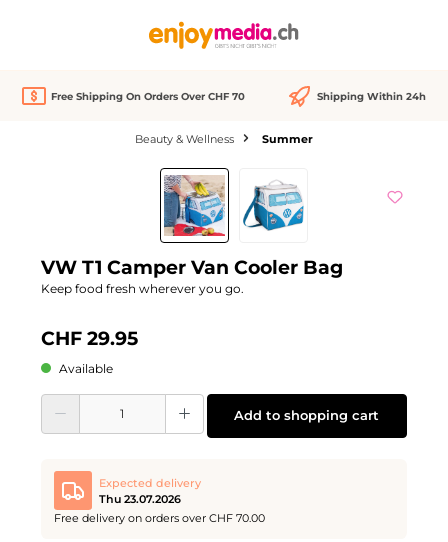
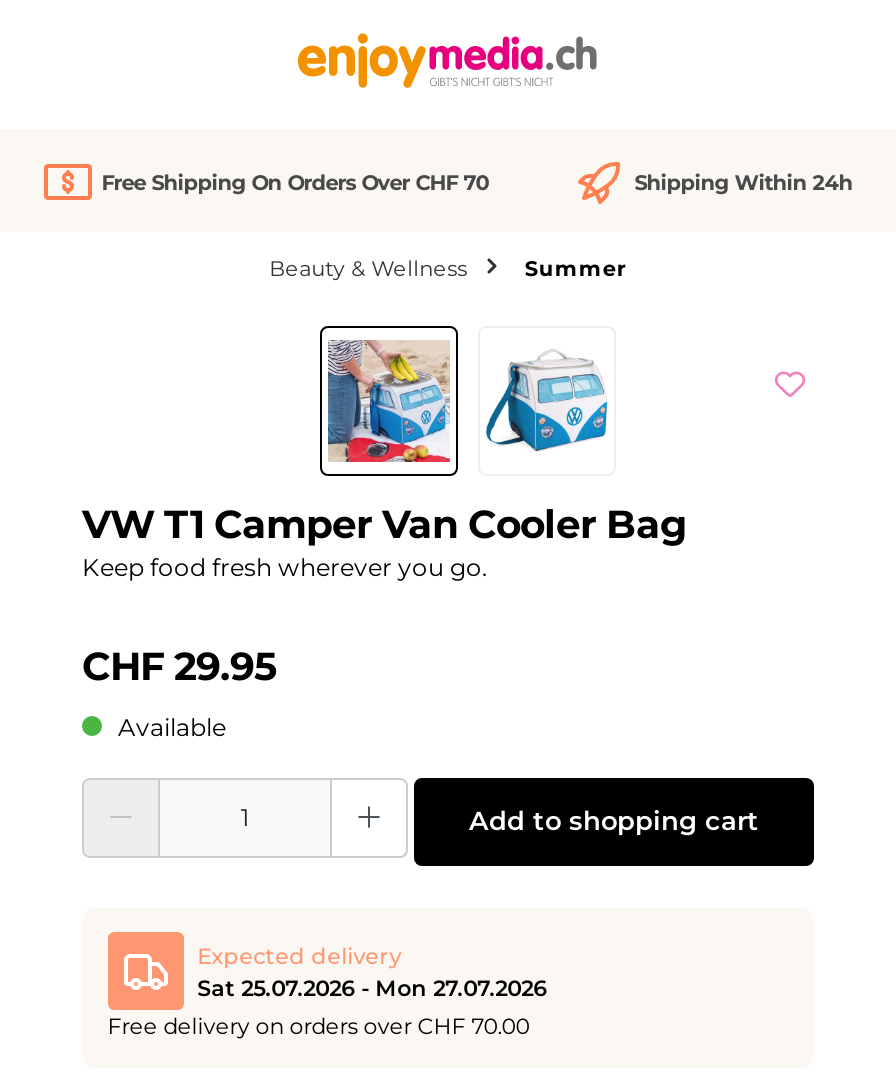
[99,492,181,506] Thu 23.07.2026 -> [197,973,547,1001] Sat 25.07.2026 - Mon 27.07.2026

